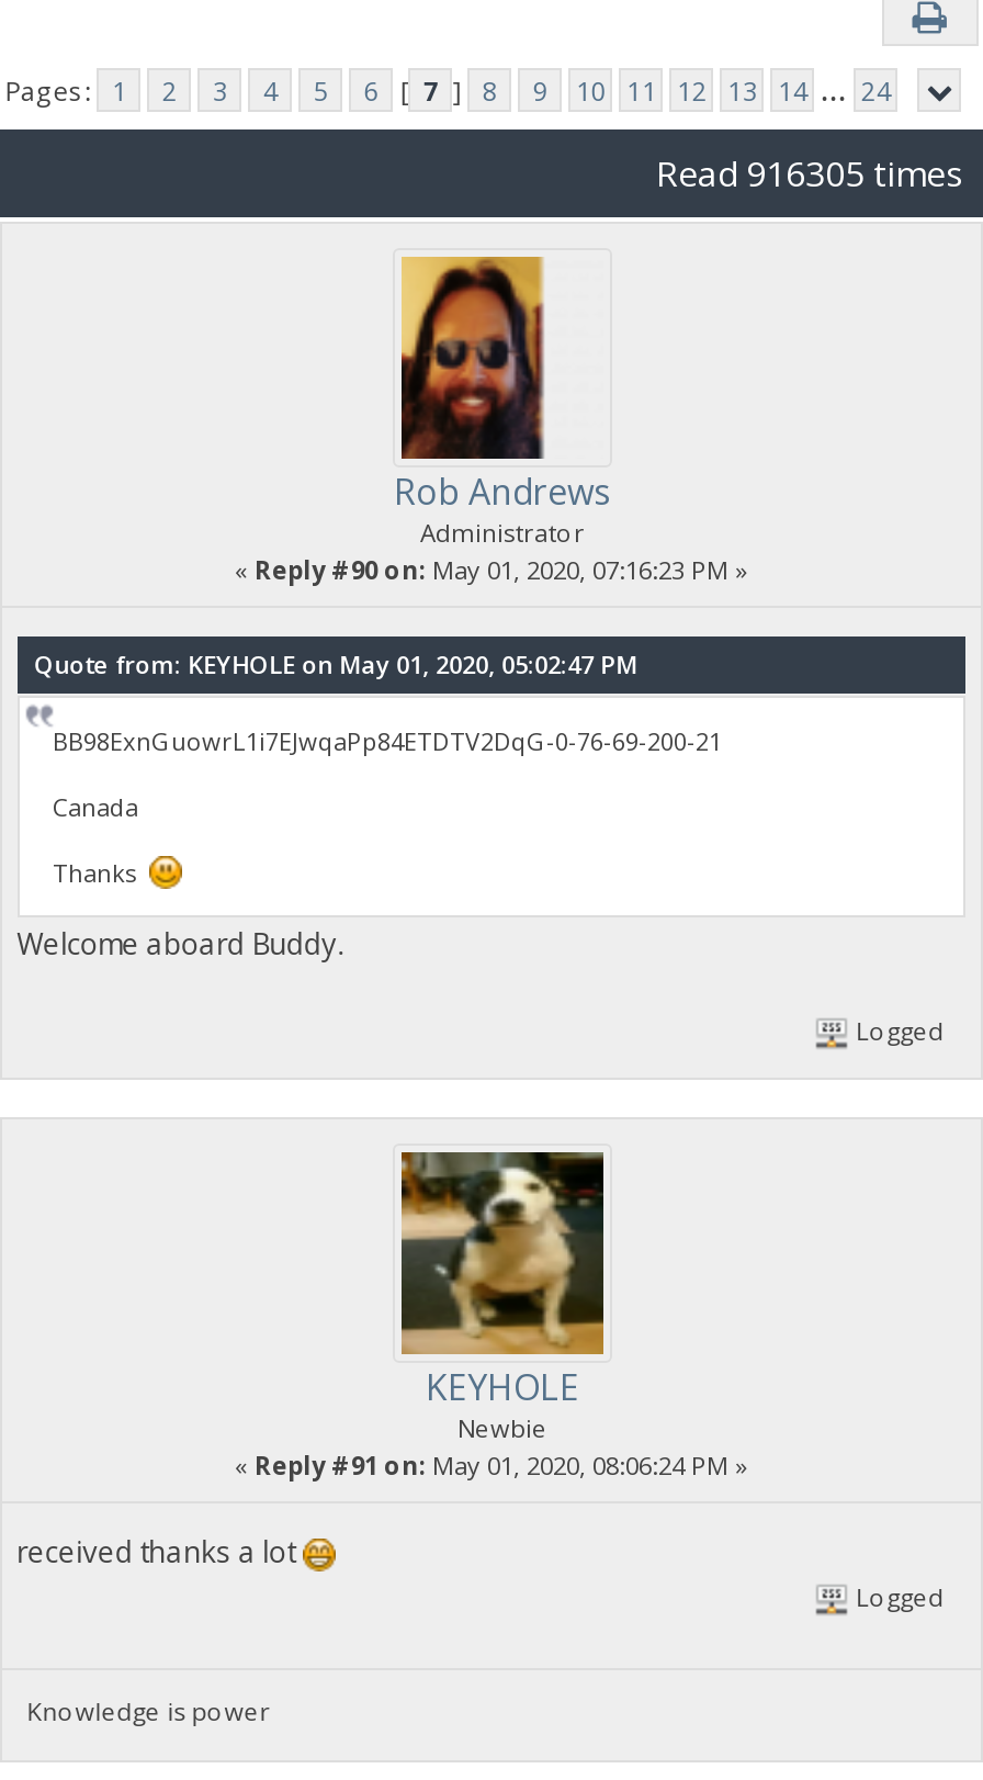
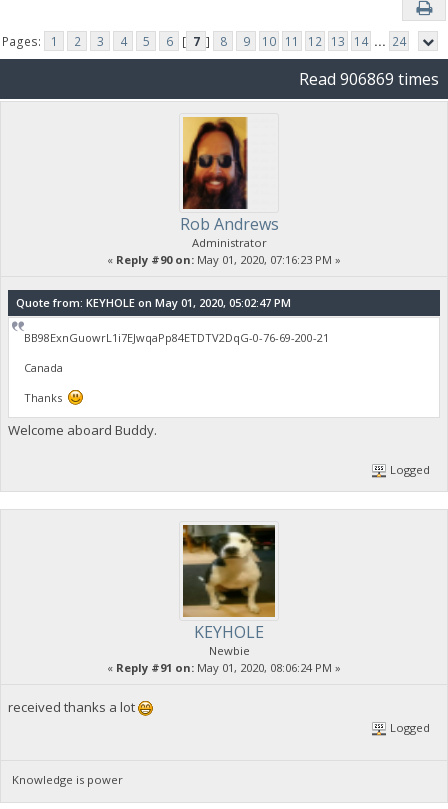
[656,149,963,197] Read 916305 times -> [299,68,439,90] Read 906869 times

